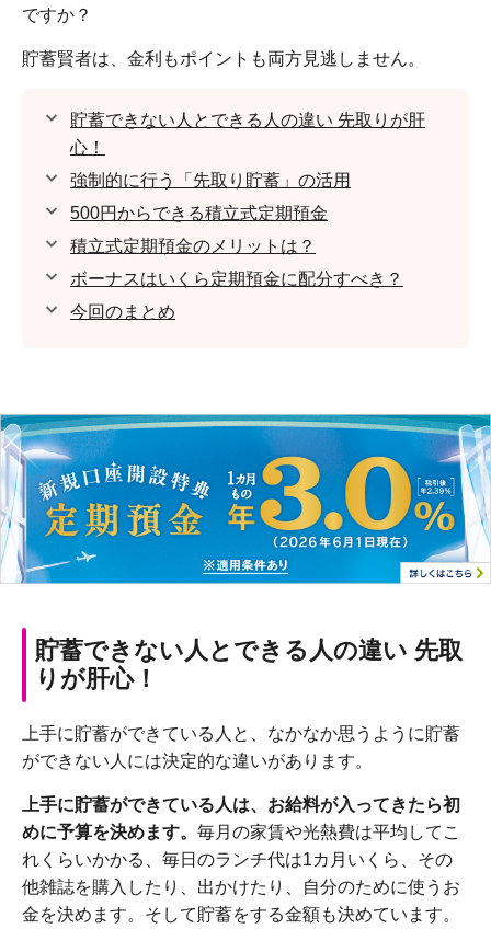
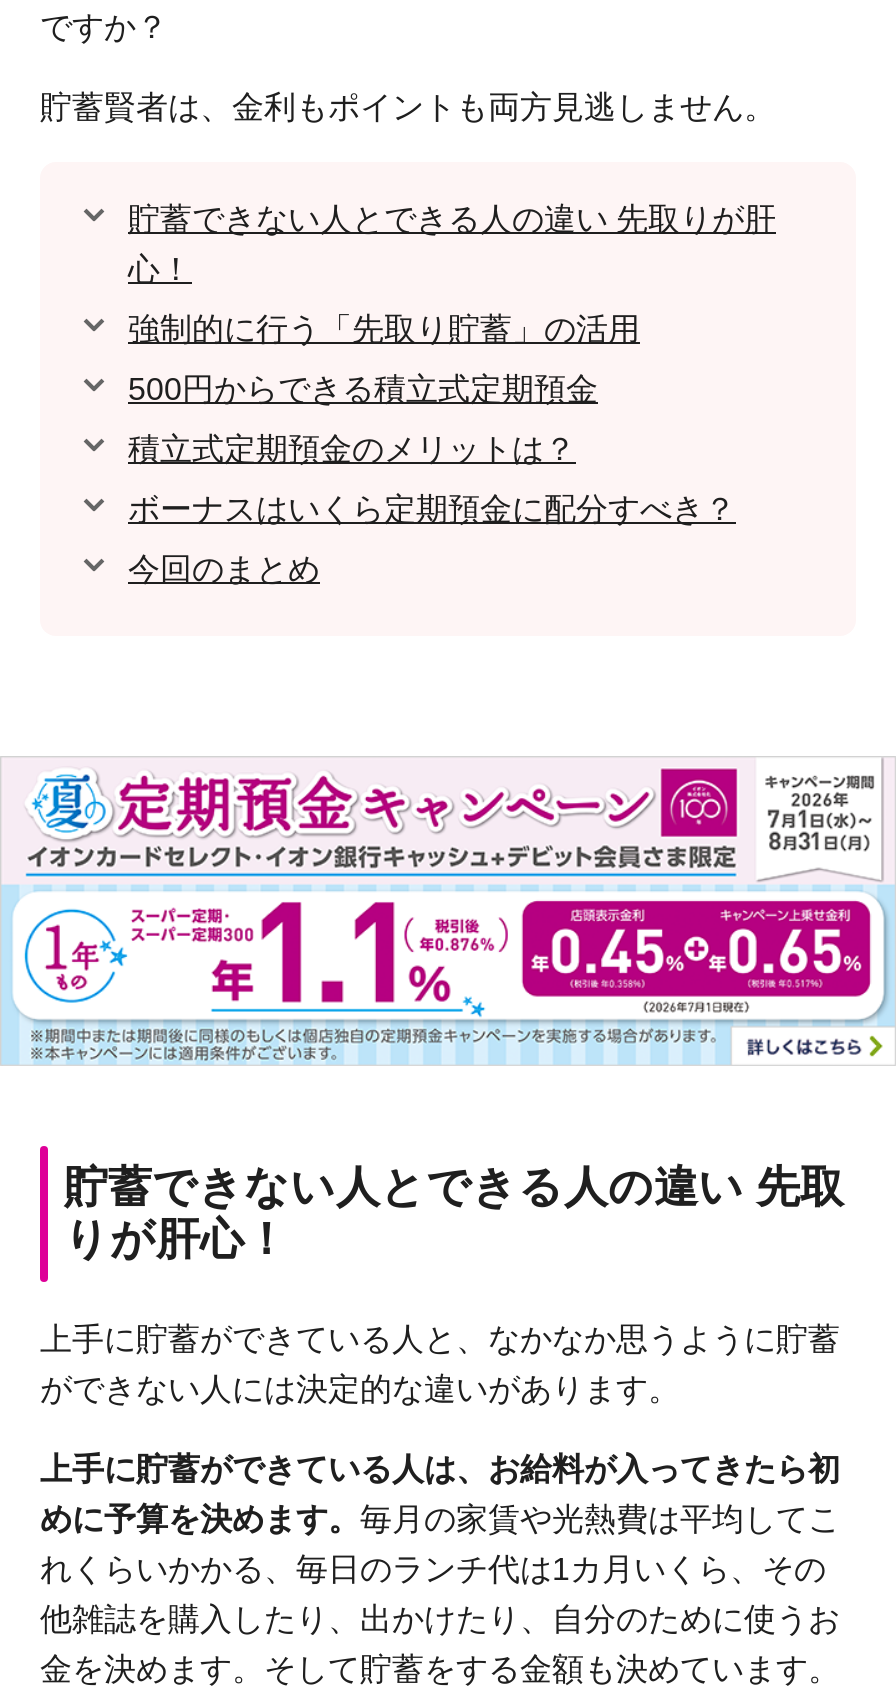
[3,414,488,584] [image] -> [6,758,890,1064] [image]

